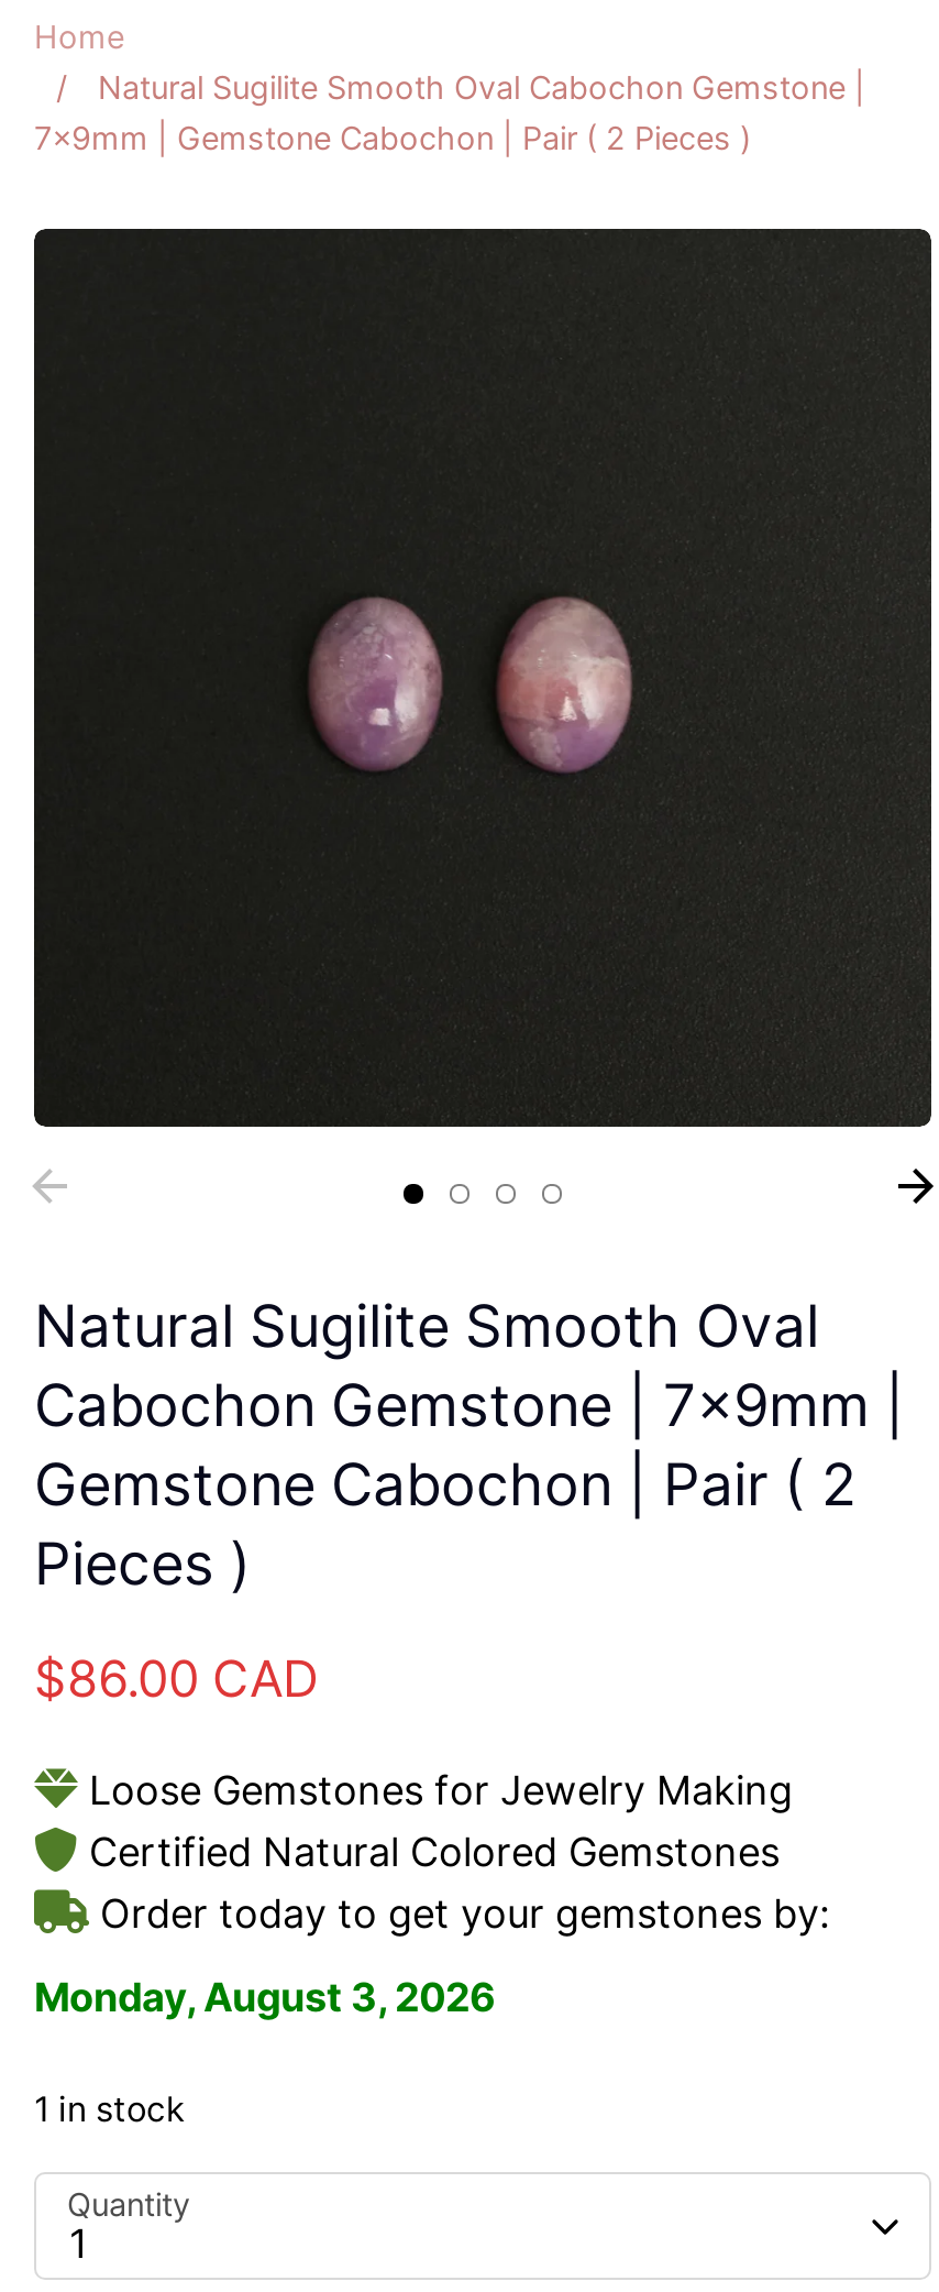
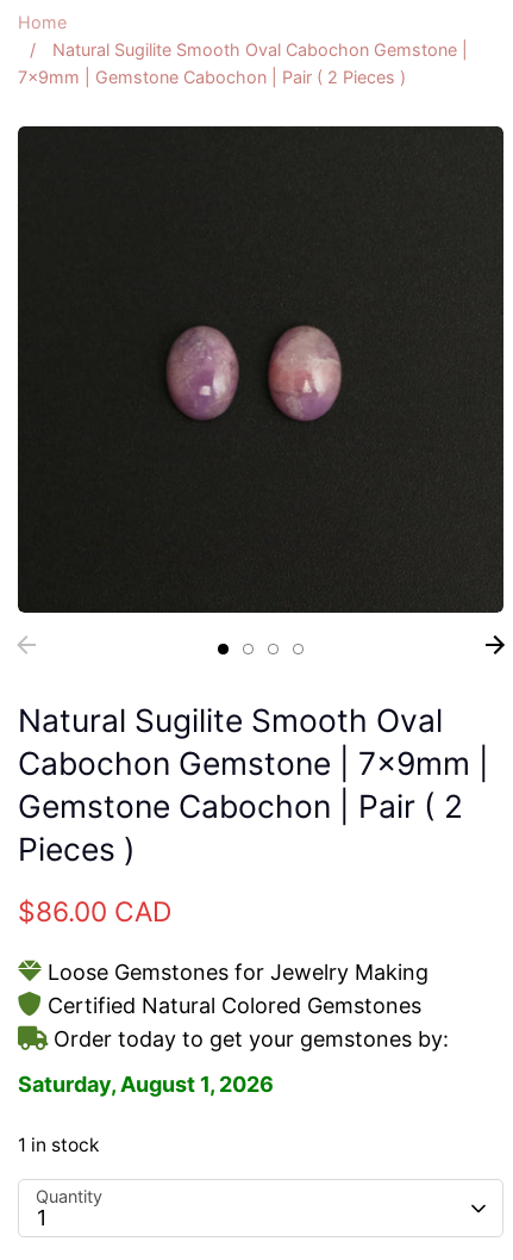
[34,1974,496,2020] Monday, August 3, 2026 -> [18,1071,274,1096] Saturday, August 1, 2026

